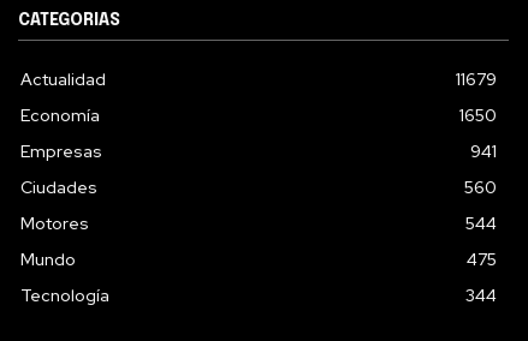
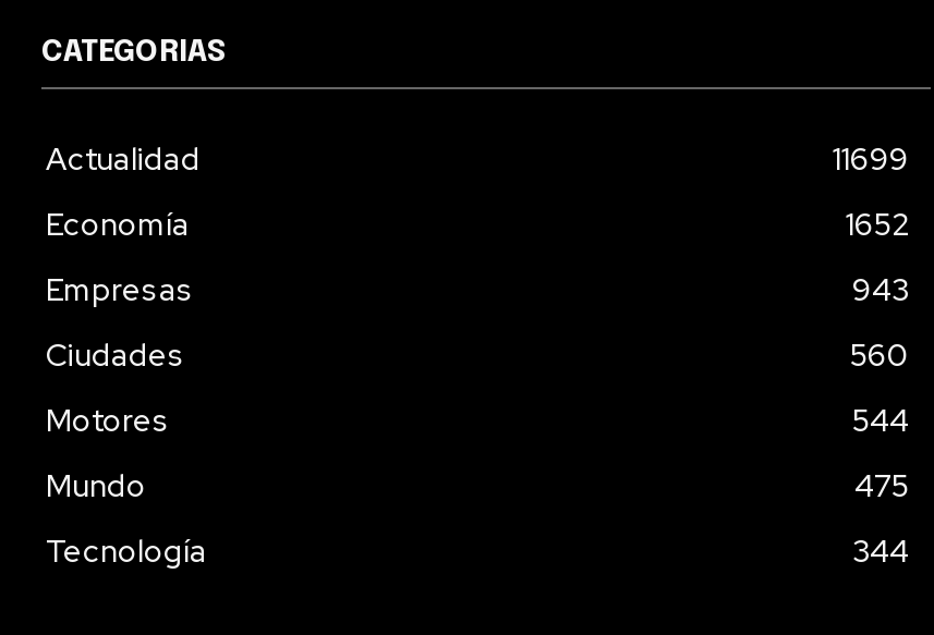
[456,69,497,90] 11679 -> [833,140,909,179] 11699
[459,105,497,126] 1650 -> [846,205,909,245] 1652
[470,141,497,162] 941 -> [852,271,909,310] 943

